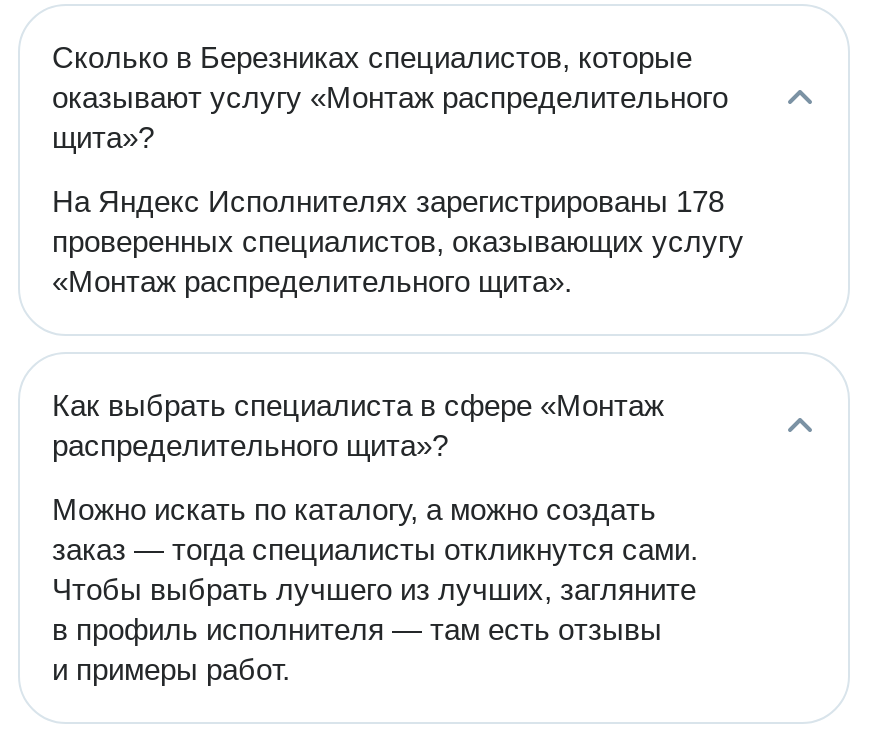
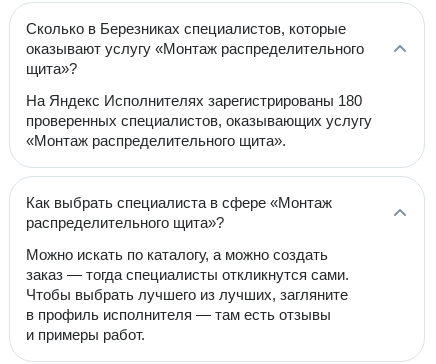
[52,184,724,218] На Яндекс Исполнителях зарегистрированы 178 -> [26,92,362,109] На Яндекс Исполнителях зарегистрированы 180

